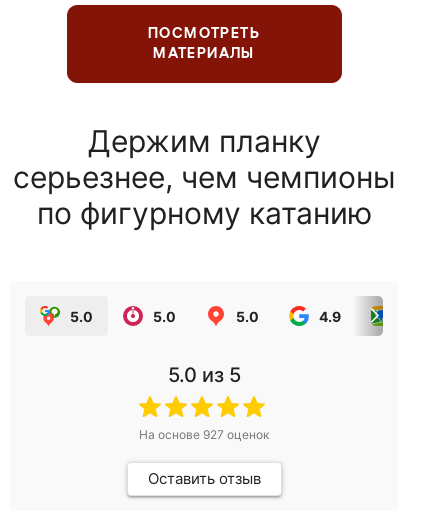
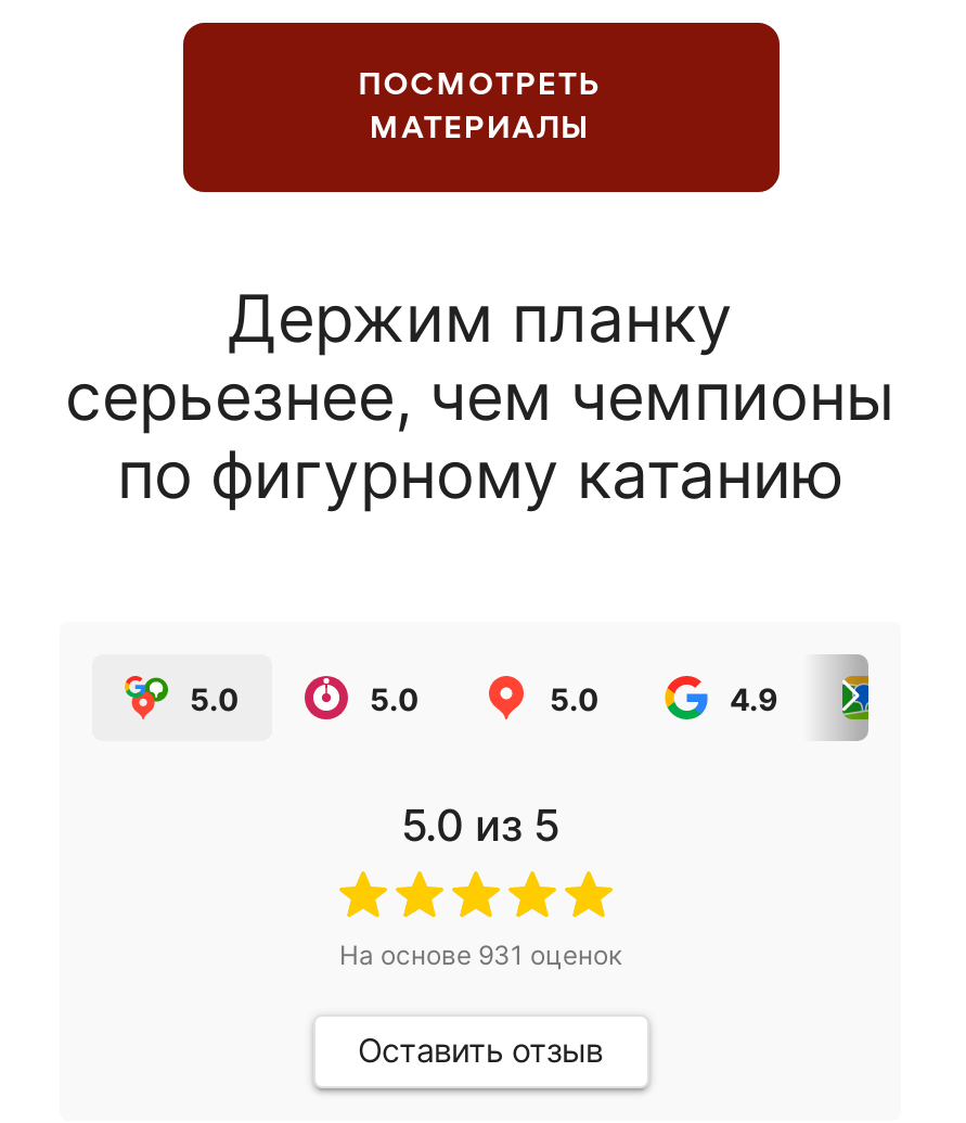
[139,427,269,442] На основе 927 оценок -> [339,939,621,971] На основе 931 оценок

